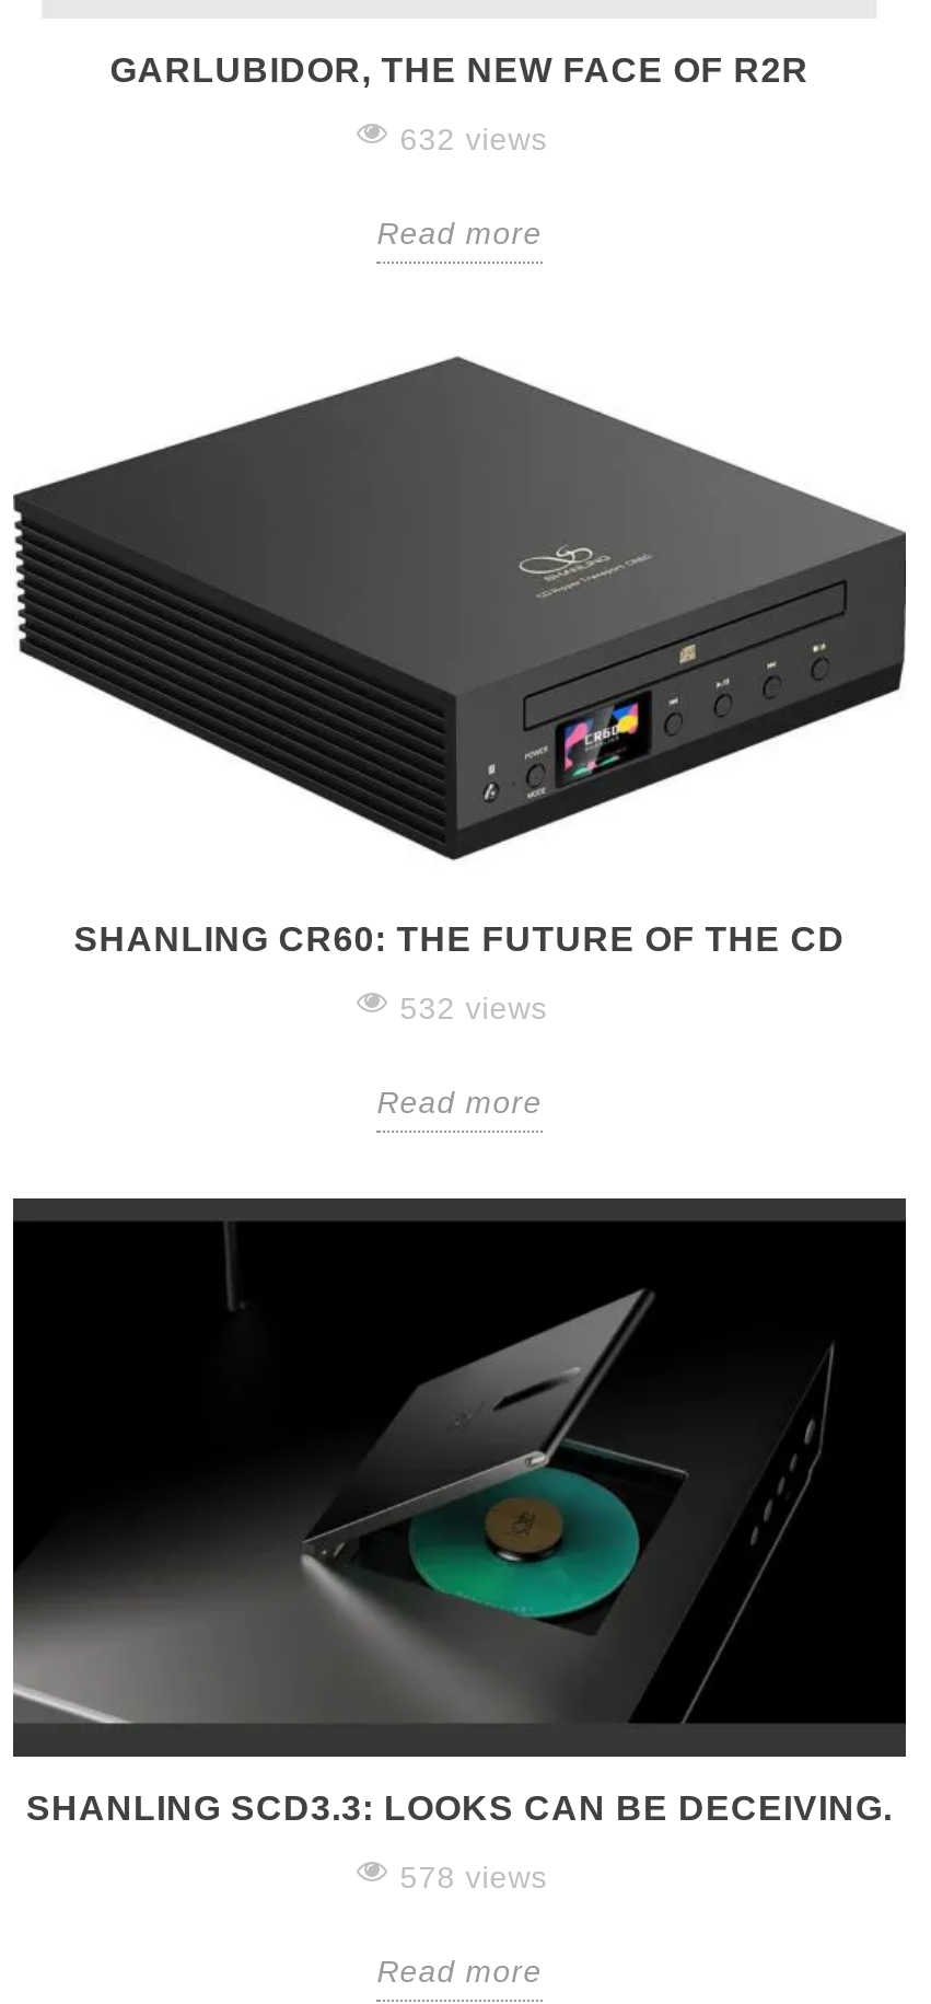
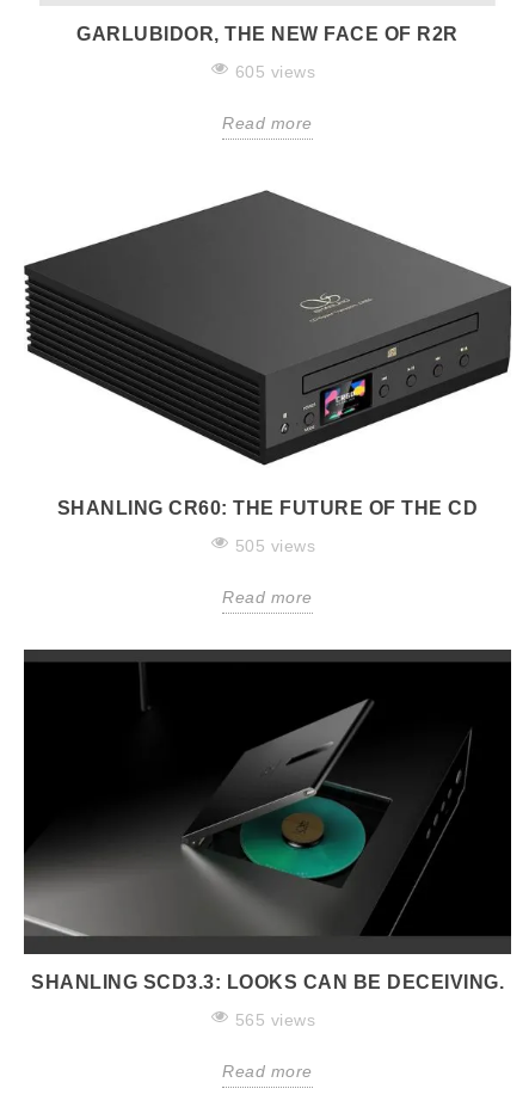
[400,122,547,157] 632 views -> [235,61,315,80] 605 views
[400,991,547,1026] 532 views -> [235,535,315,554] 505 views
[400,1860,547,1895] 578 views -> [235,1009,315,1028] 565 views

